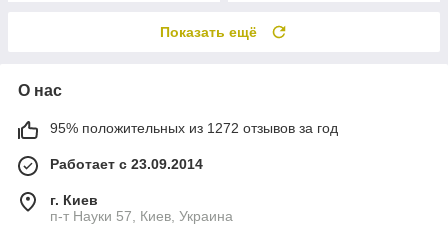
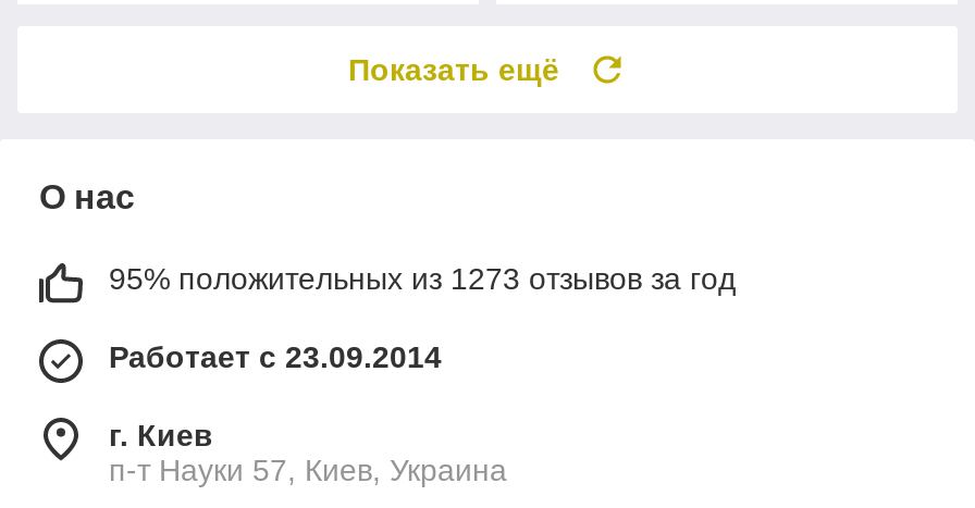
[50,120,338,136] 95% положительных из 1272 отзывов за год -> [109,261,736,295] 95% положительных из 1273 отзывов за год

